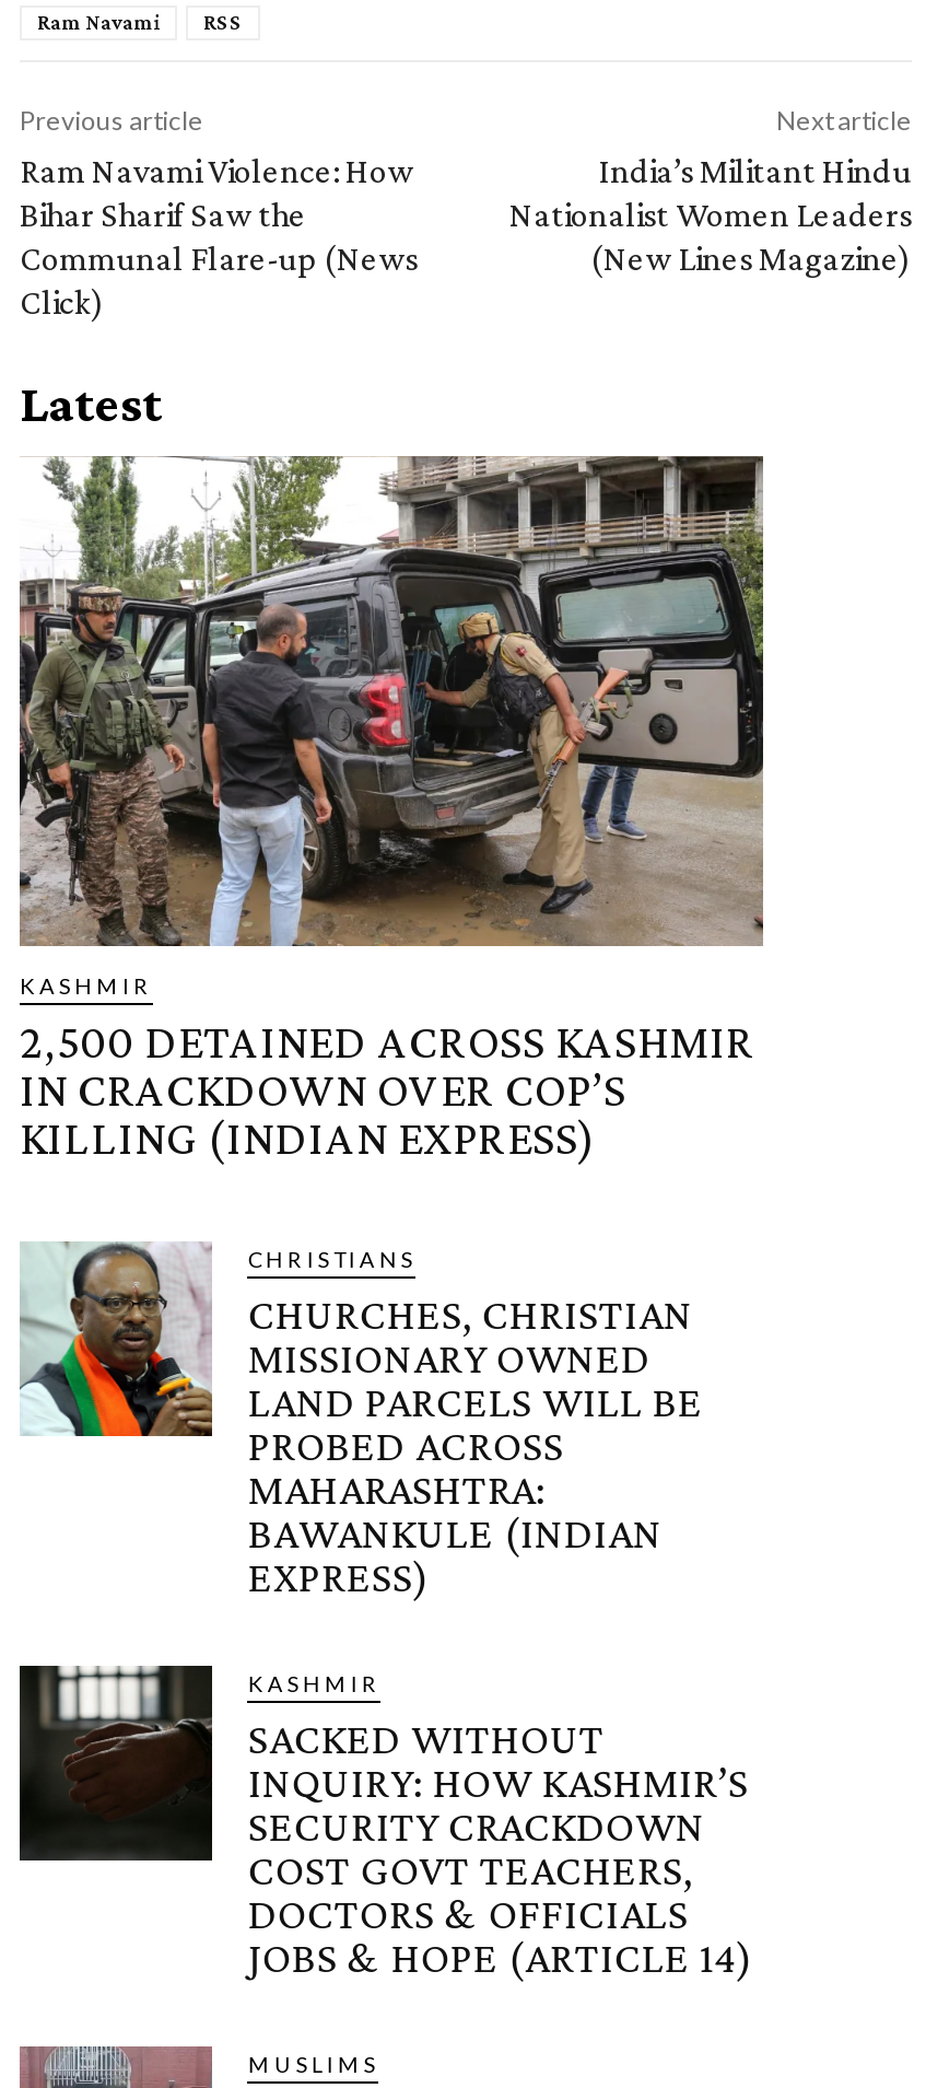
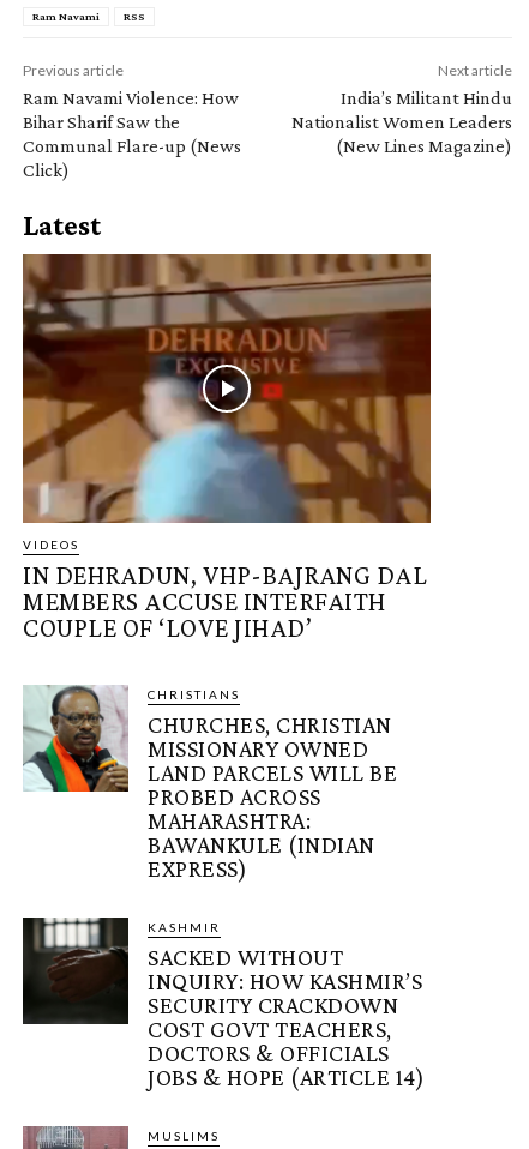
[17,454,765,1166] [image] | KASHMIR | 2,500 DETAINED ACROSS KASHMIR | IN CRACKDOWN OVER COP’S | KILLING (INDIAN EXPRESS) -> [22,253,432,643] [image] | VIDEOS | IN DEHRADUN, VHP-BAJRANG DAL | MEMBERS ACCUSE INTERFAITH | COUPLE OF ‘LOVE JIHAD’

